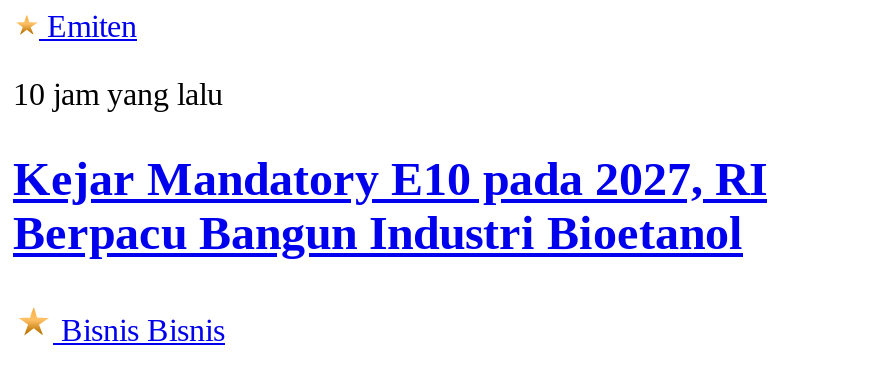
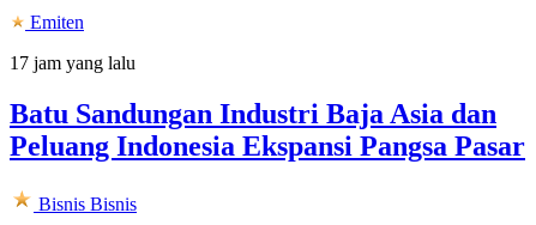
[13,78,223,112] 10 jam yang lalu -> [10,53,135,73] 17 jam yang lalu
[13,153,767,259] Kejar Mandatory E10 pada 2027, RI | Berpacu Bangun Industri Bioetanol -> [10,98,525,162] Batu Sandungan Industri Baja Asia dan | Peluang Indonesia Ekspansi Pangsa Pasar

